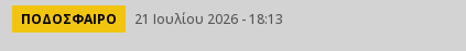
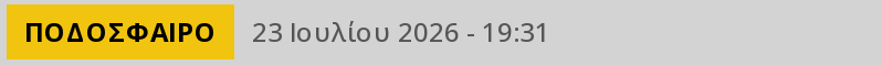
[21,10,283,28] ΠΟΔΟΣΦΑΙΡΟ 21 Ιουλίου 2026 - 18:13 -> [24,13,550,50] ΠΟΔΟΣΦΑΙΡΟ 23 Ιουλίου 2026 - 19:31

